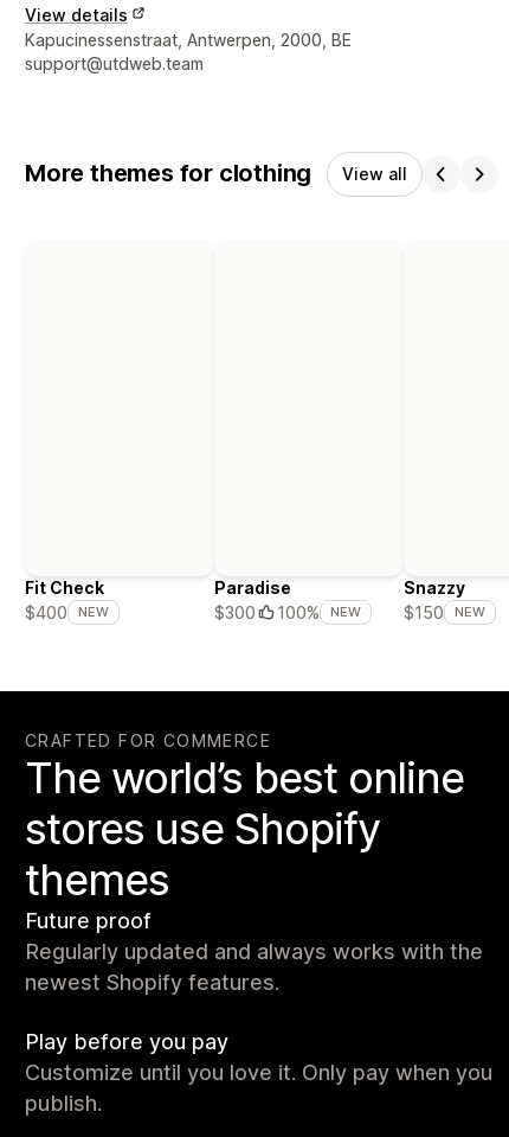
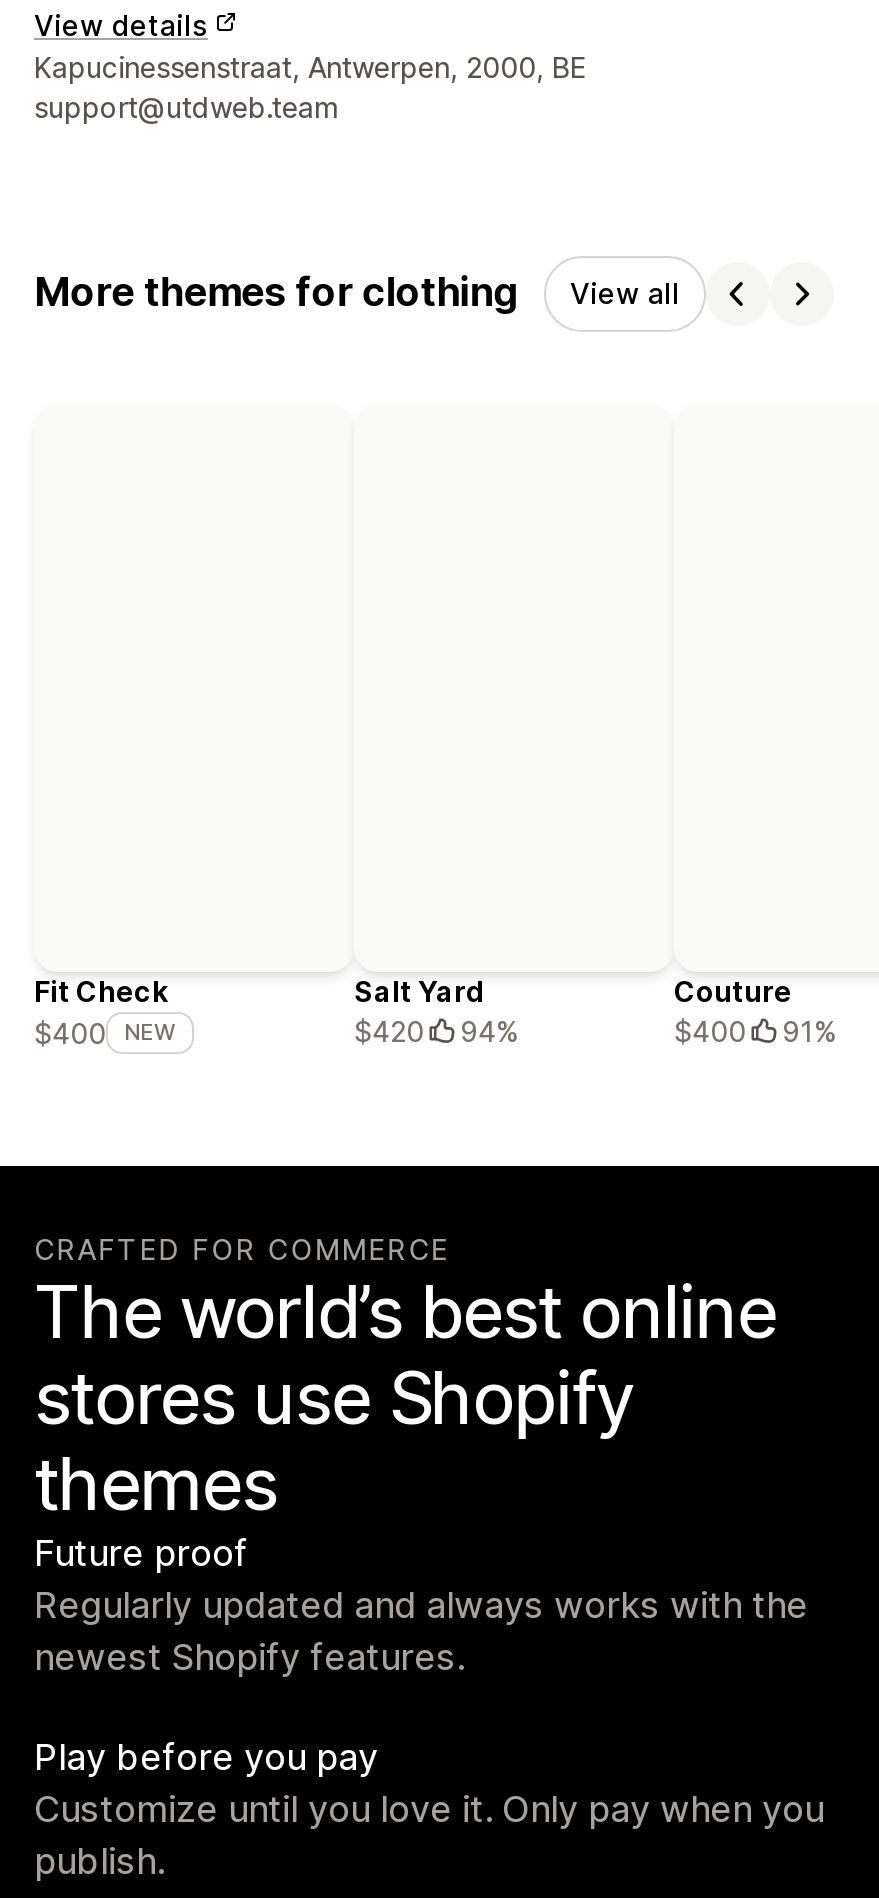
[214,578,361,622] Paradise | $300 | 100% | NEW -> [354,975,518,1049] Salt Yard | $420 | 94%
[404,578,485,622] Snazzy | $150 | NEW -> [674,975,836,1049] Couture | $400 | 91%

